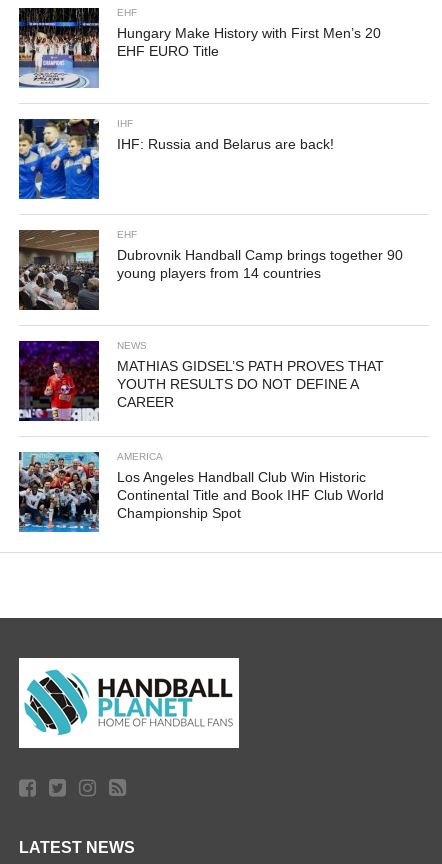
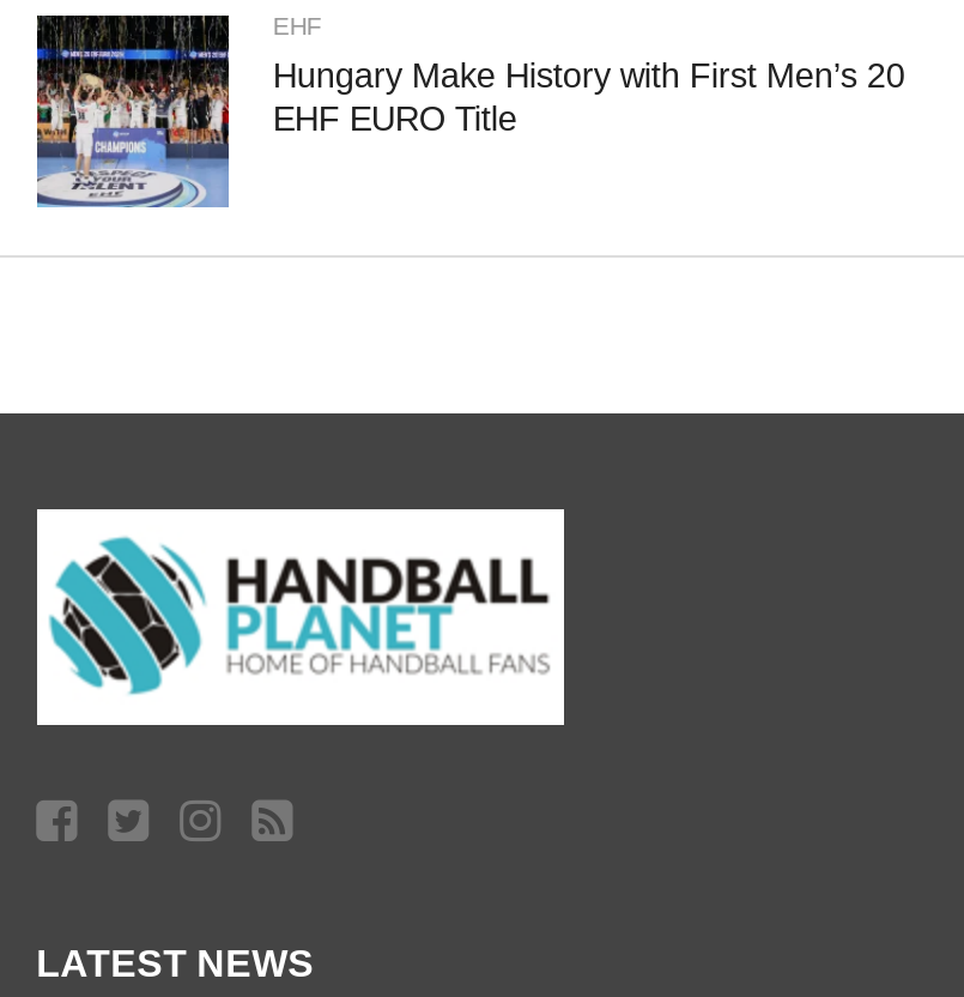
[18,118,334,200] [image] | IHF | IHF: Russia and Belarus are back! -> none
[18,229,403,311] [image] | EHF | Dubrovnik Handball Camp brings together 90 | young players from 14 countries -> none
[18,340,384,422] [image] | NEWS | MATHIAS GIDSEL’S PATH PROVES THAT | YOUTH RESULTS DO NOT DEFINE A | CAREER -> none
[18,451,384,533] [image] | AMERICA | Los Angeles Handball Club Win Historic | Continental Title and Book IHF Club World | Championship Spot -> none

